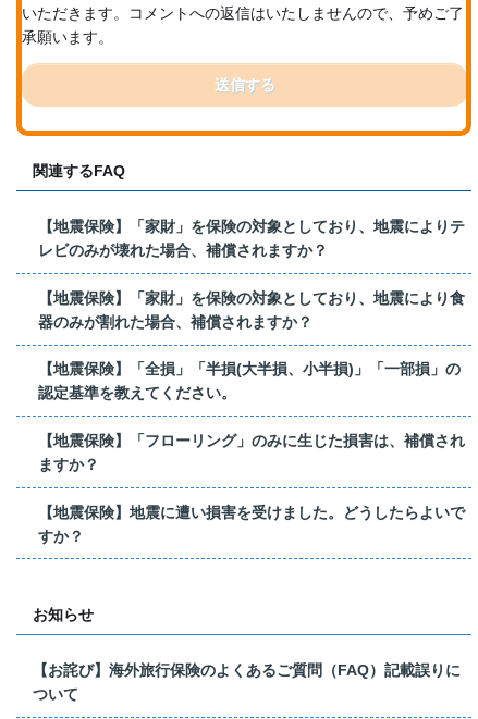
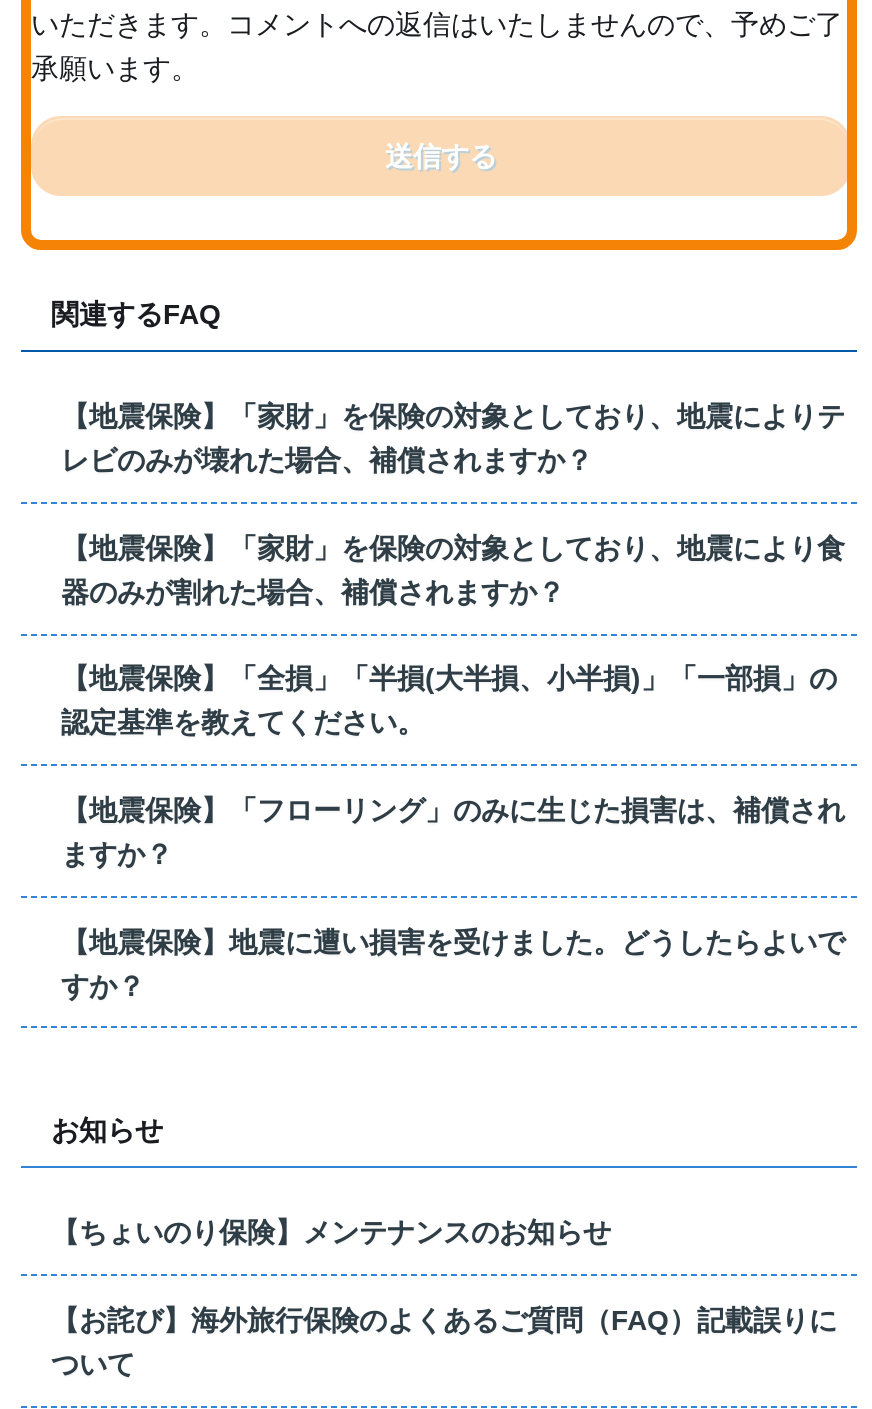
none -> [51,1216,611,1248] 【ちょいのり保険】メンテナンスのお知らせ

